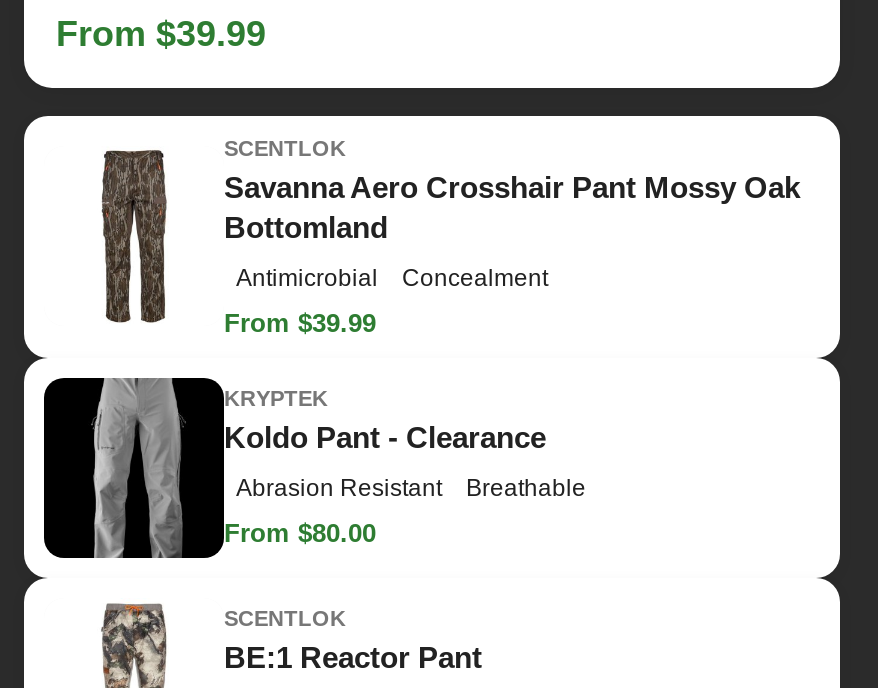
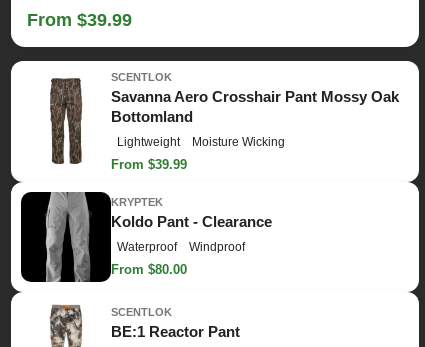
[236,264,548,292] Antimicrobial | Concealment -> [117,135,285,149] Lightweight | Moisture Wicking
[236,475,586,503] Abrasion Resistant | Breathable -> [117,240,245,254] Waterproof | Windproof

